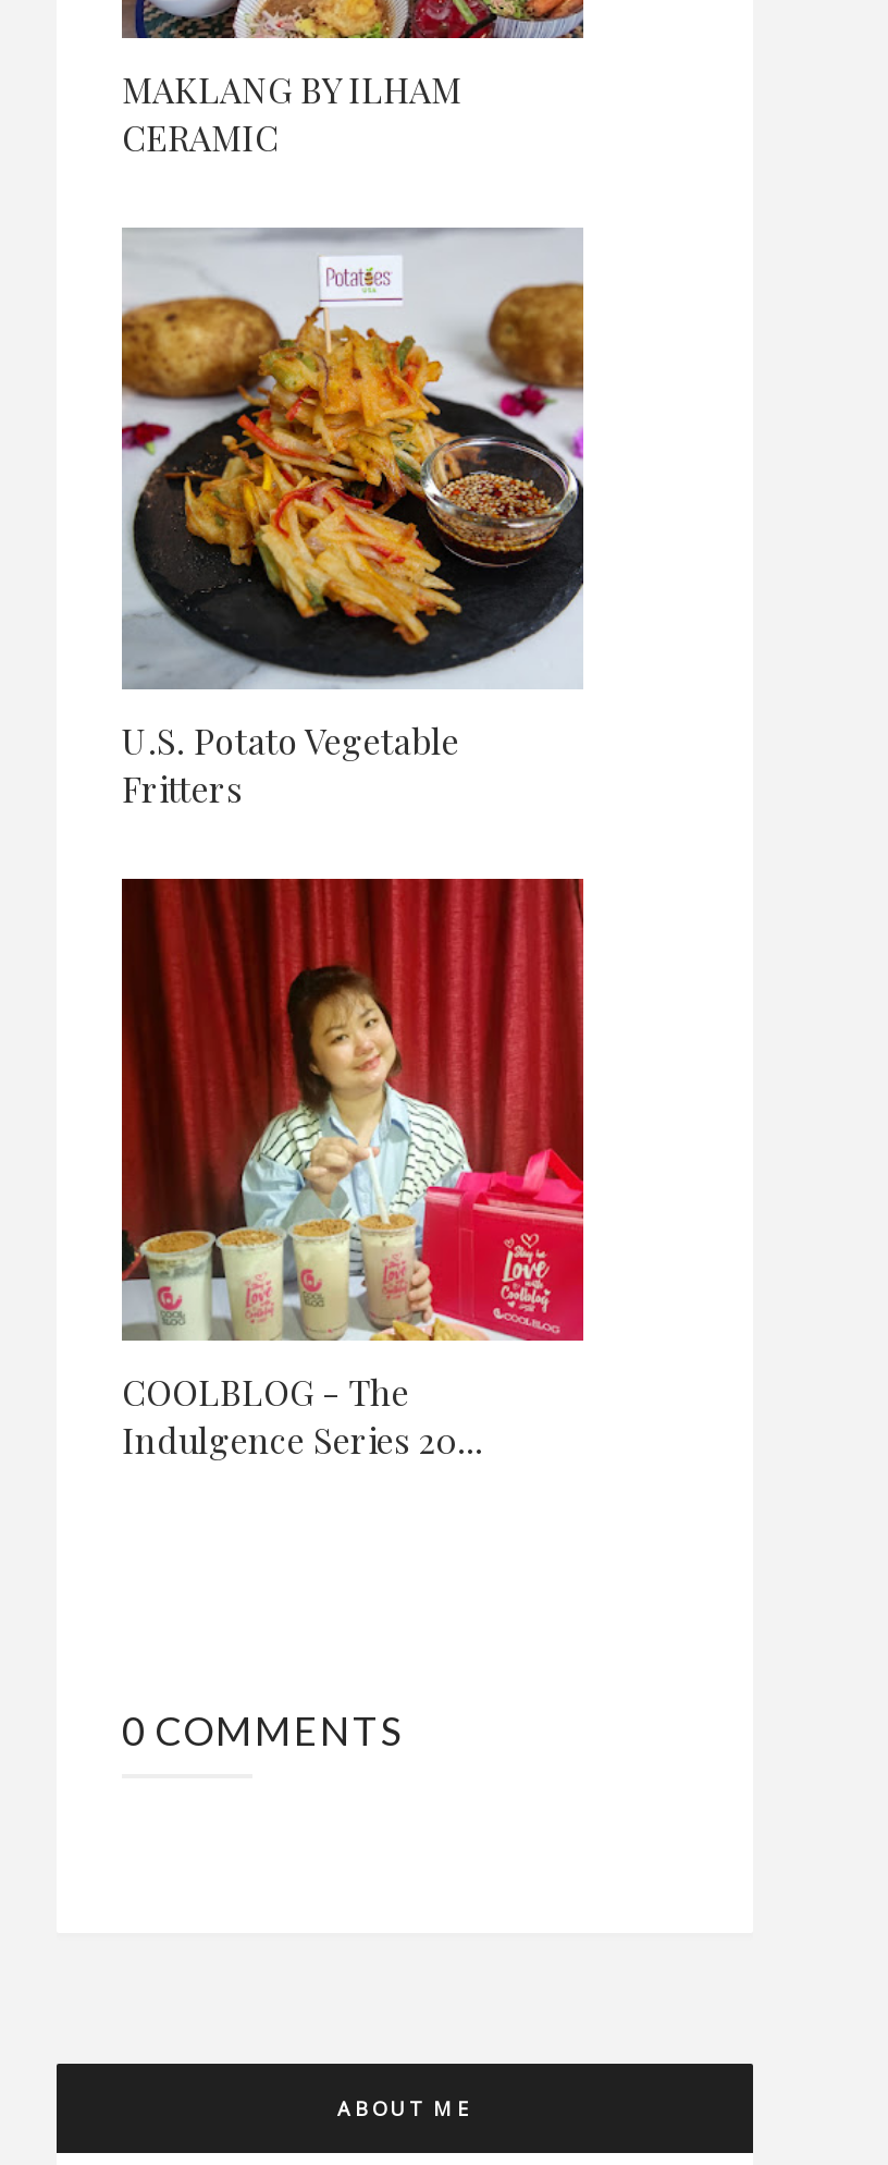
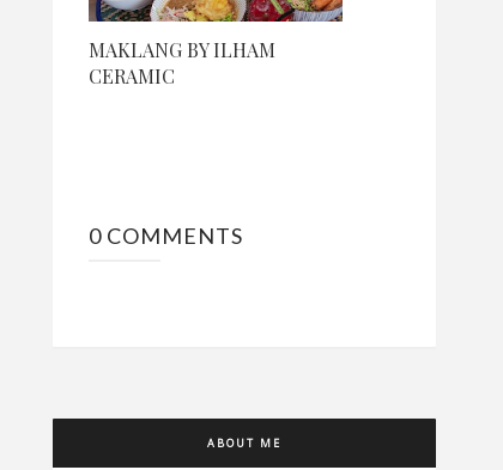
[122,227,585,812] [image] | U.S. Potato Vegetable | Fritters -> none
[122,876,585,1463] [image] | COOLBLOG - The | Indulgence Series 20... -> none

